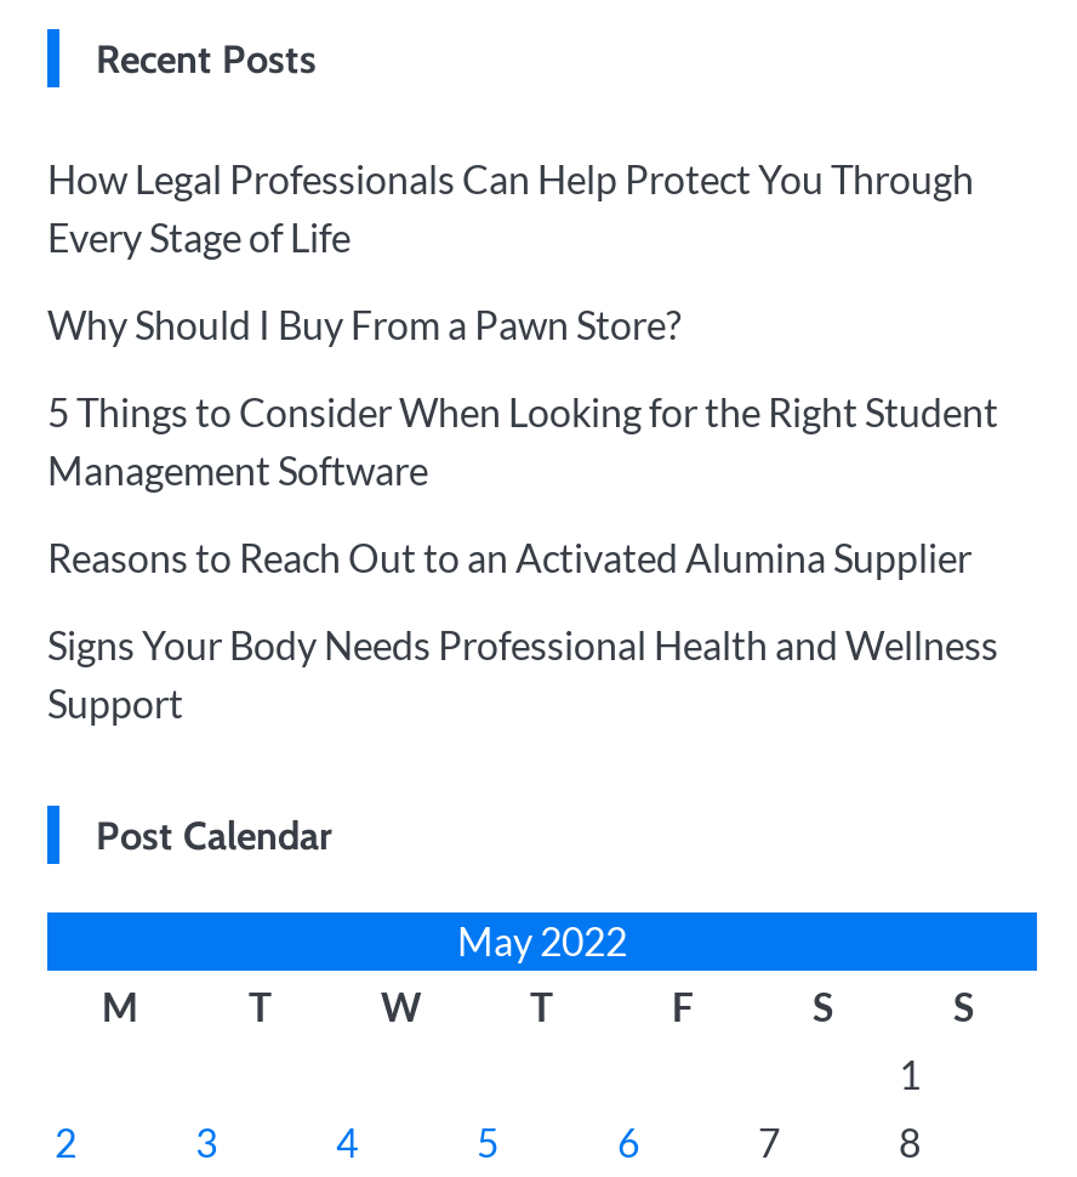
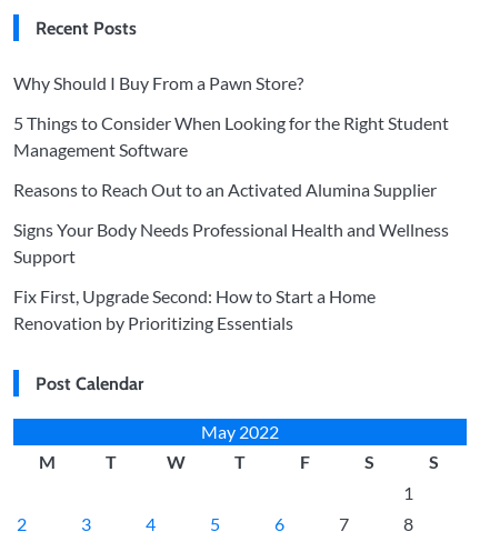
[47,156,974,260] How Legal Professionals Can Help Protect You Through | Every Stage of Life -> none
moved [47,301,998,726] -> [13,72,449,267]: Why Should I Buy From a Pawn Store? | 5 Things to Consider When Looking for the Right Student | Management Software | Reasons to Reach Out to an Activated Alumina Supplier | Signs Your Body Needs Professional Health and Wellness | Support
none -> [13,286,376,333] Fix First, Upgrade Second: How to Start a Home | Renovation by Prioritizing Essentials

